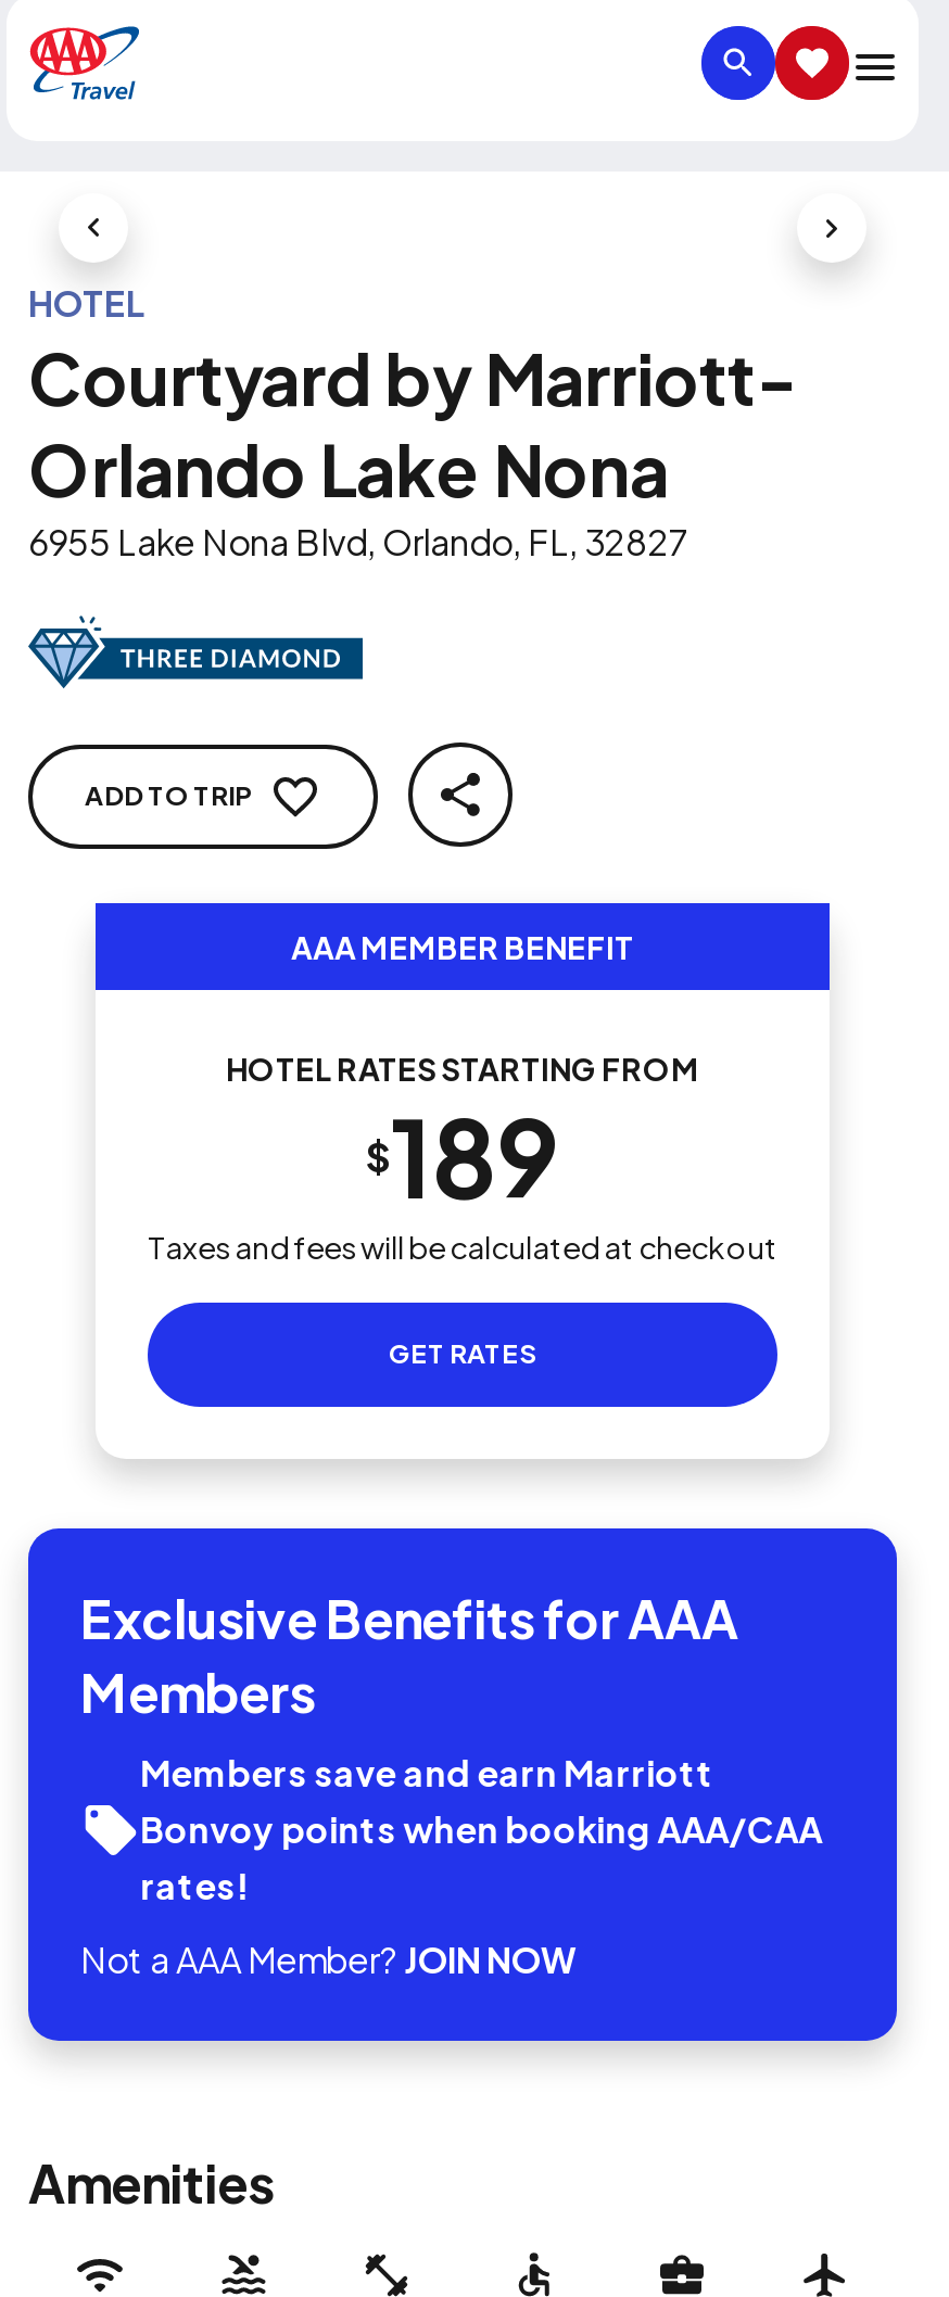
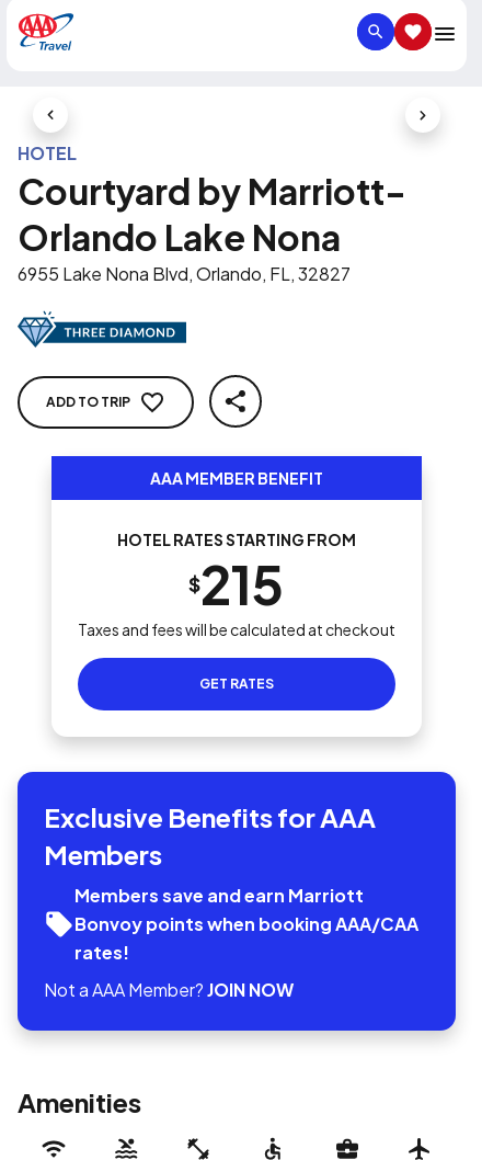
[366,1090,559,1222] $189 -> [189,550,284,617] $215

